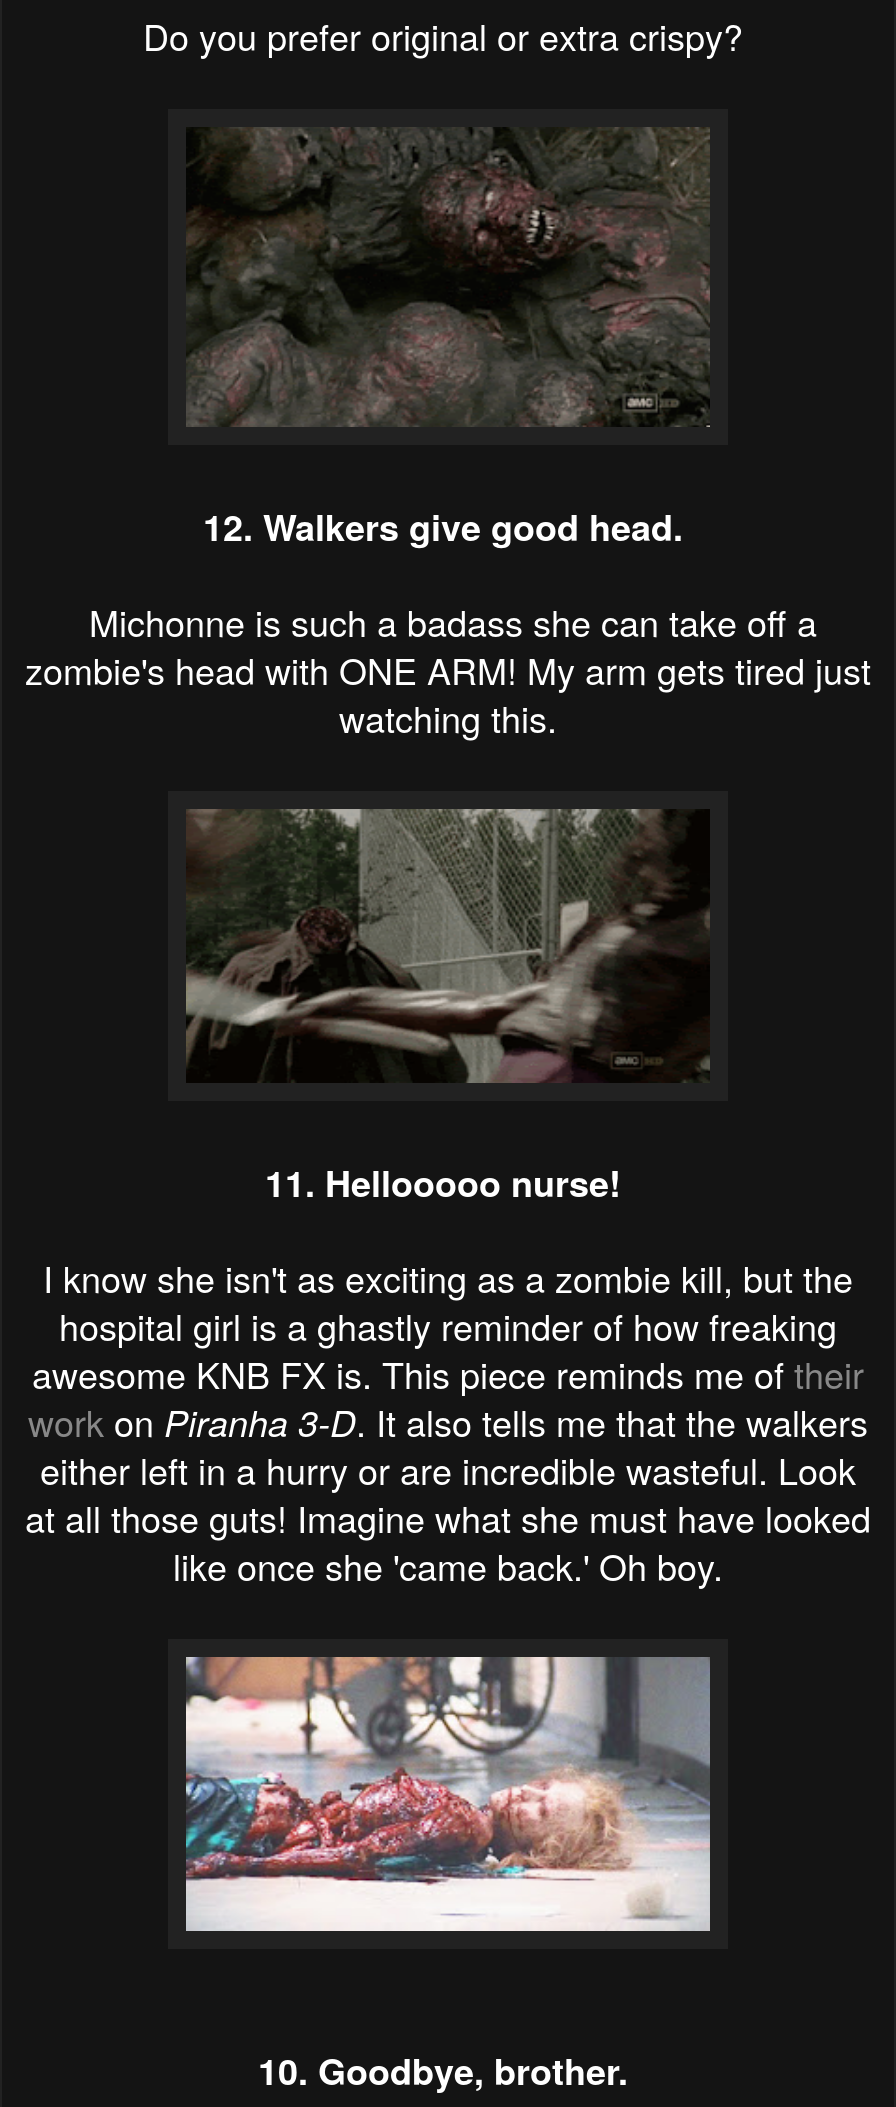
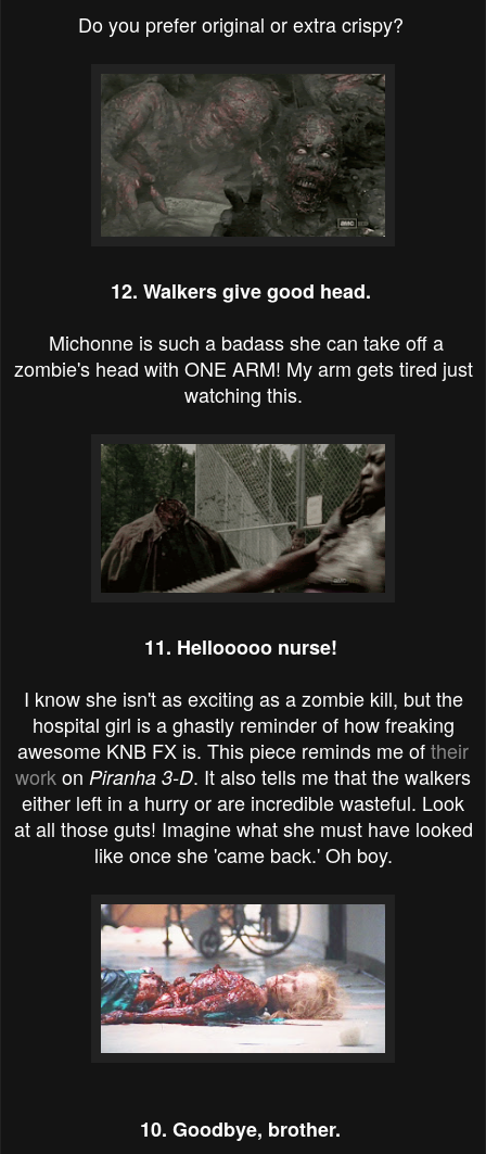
[186,129,710,427] [image] -> [101,75,385,237] [image]
[184,809,710,1083] [image] -> [101,443,386,594] [image]

